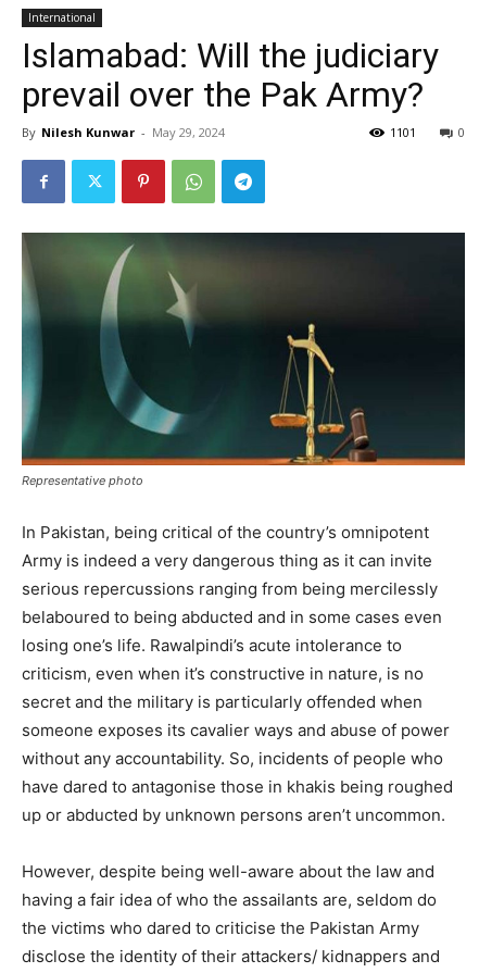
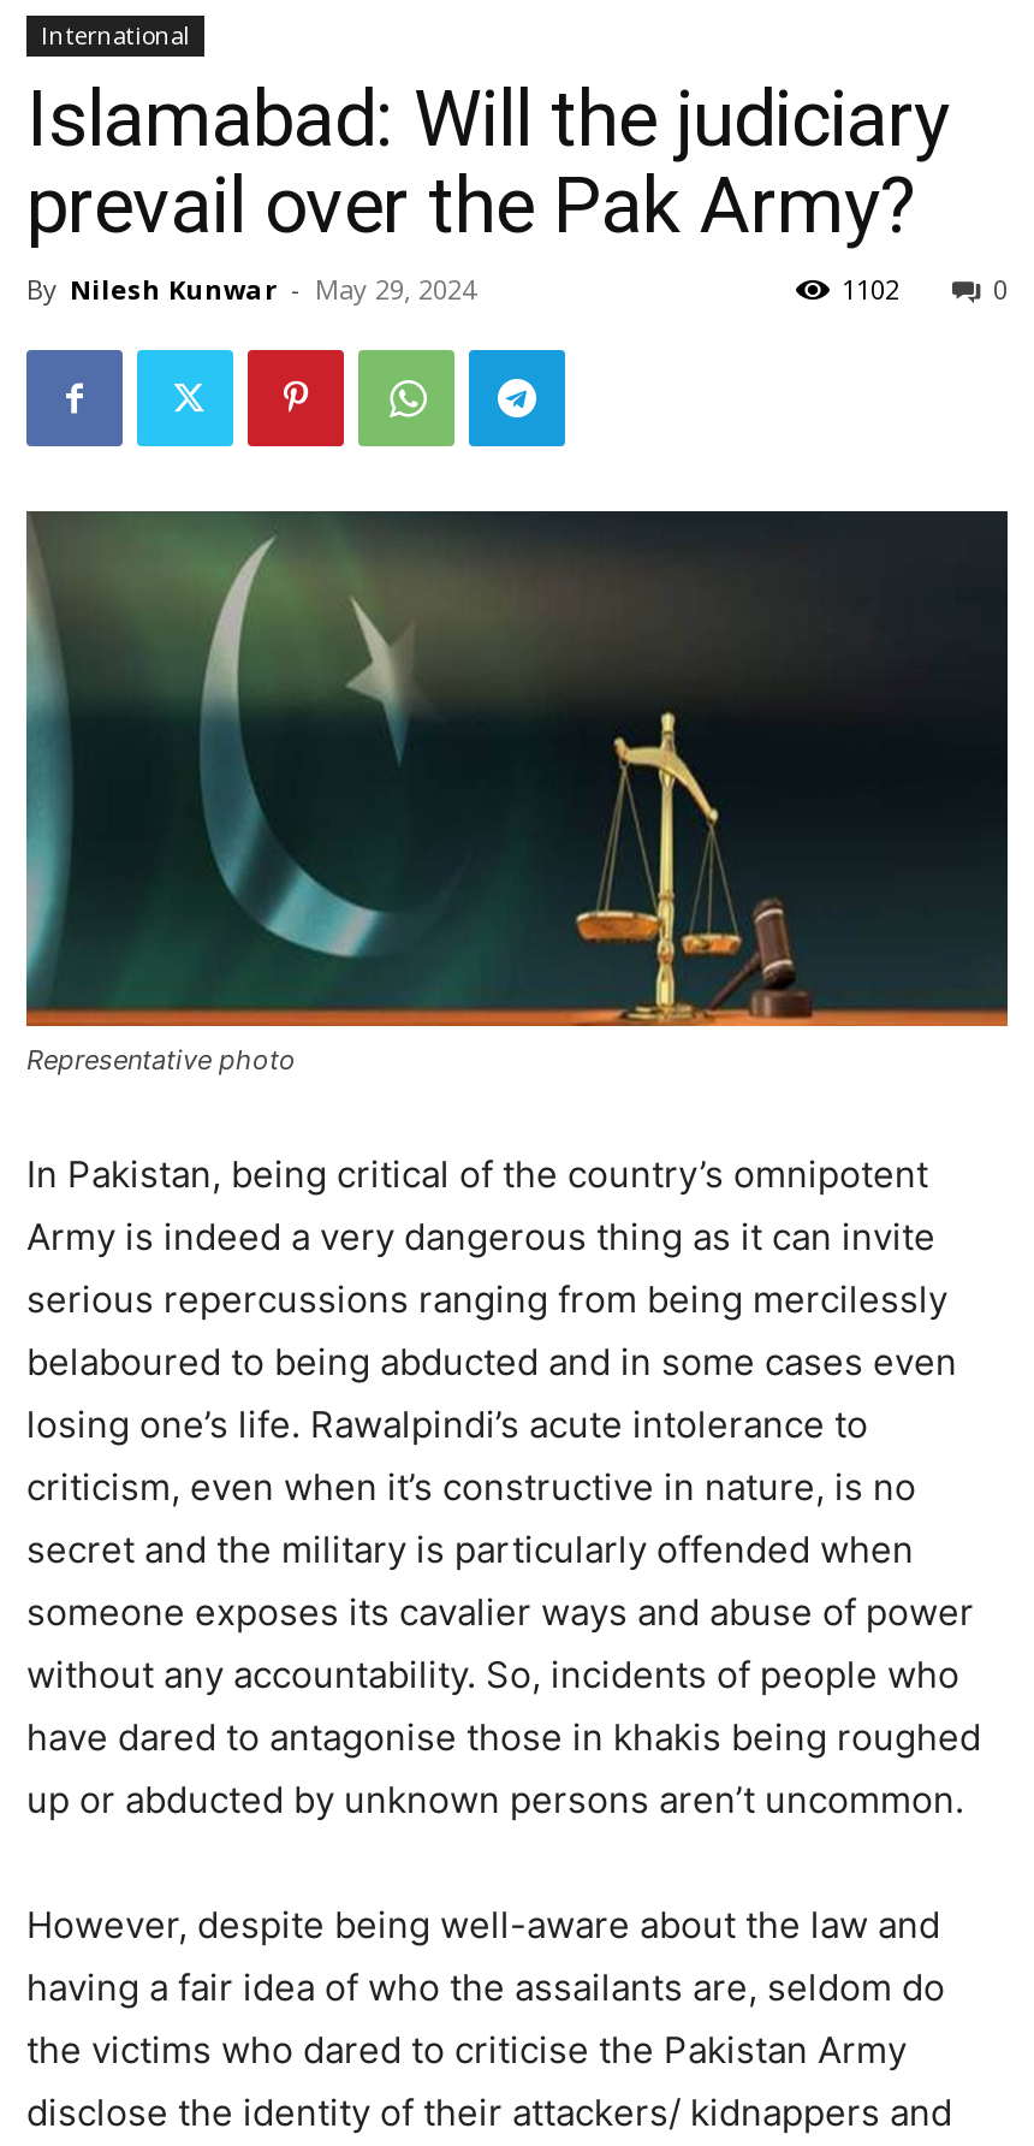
[390,124,416,140] 1101 -> [842,271,899,307] 1102

